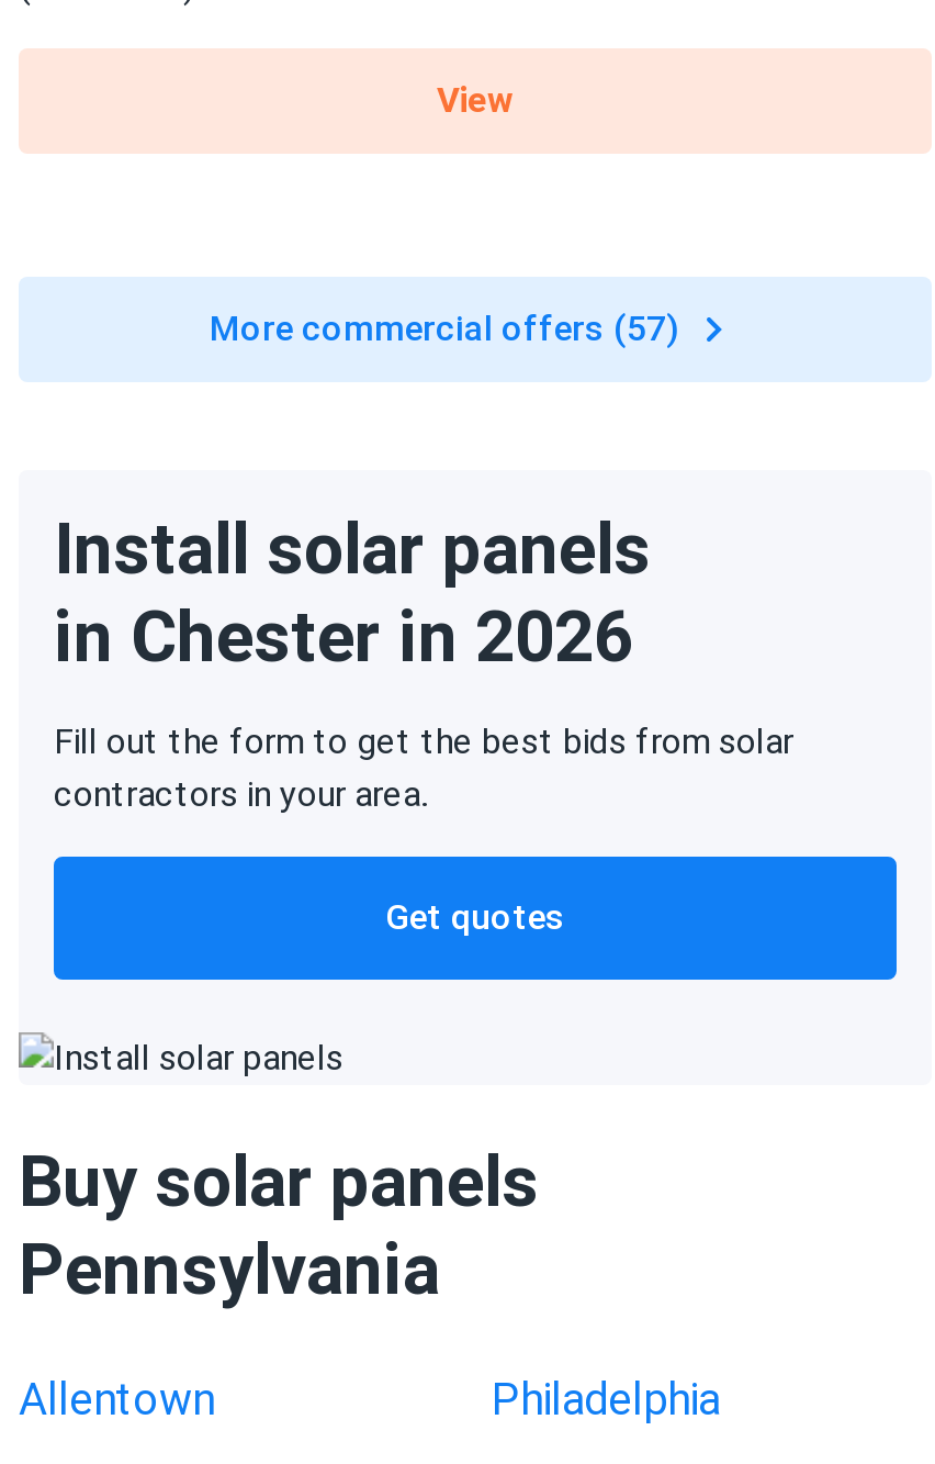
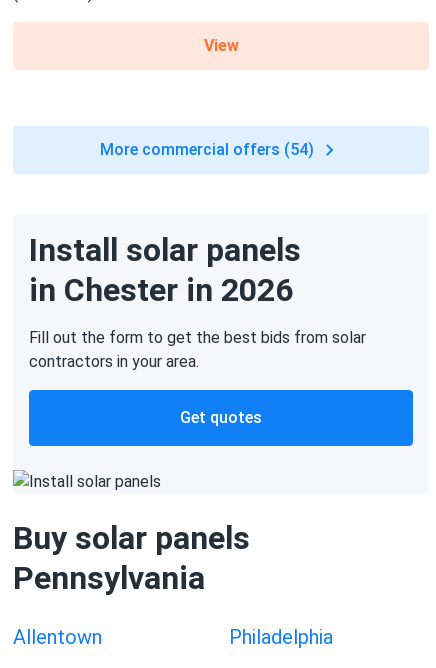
[210,308,679,349] More commercial offers (57) -> [100,140,314,159] More commercial offers (54)

